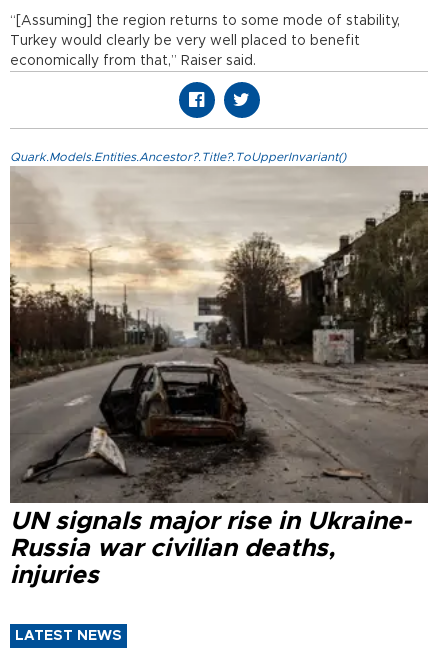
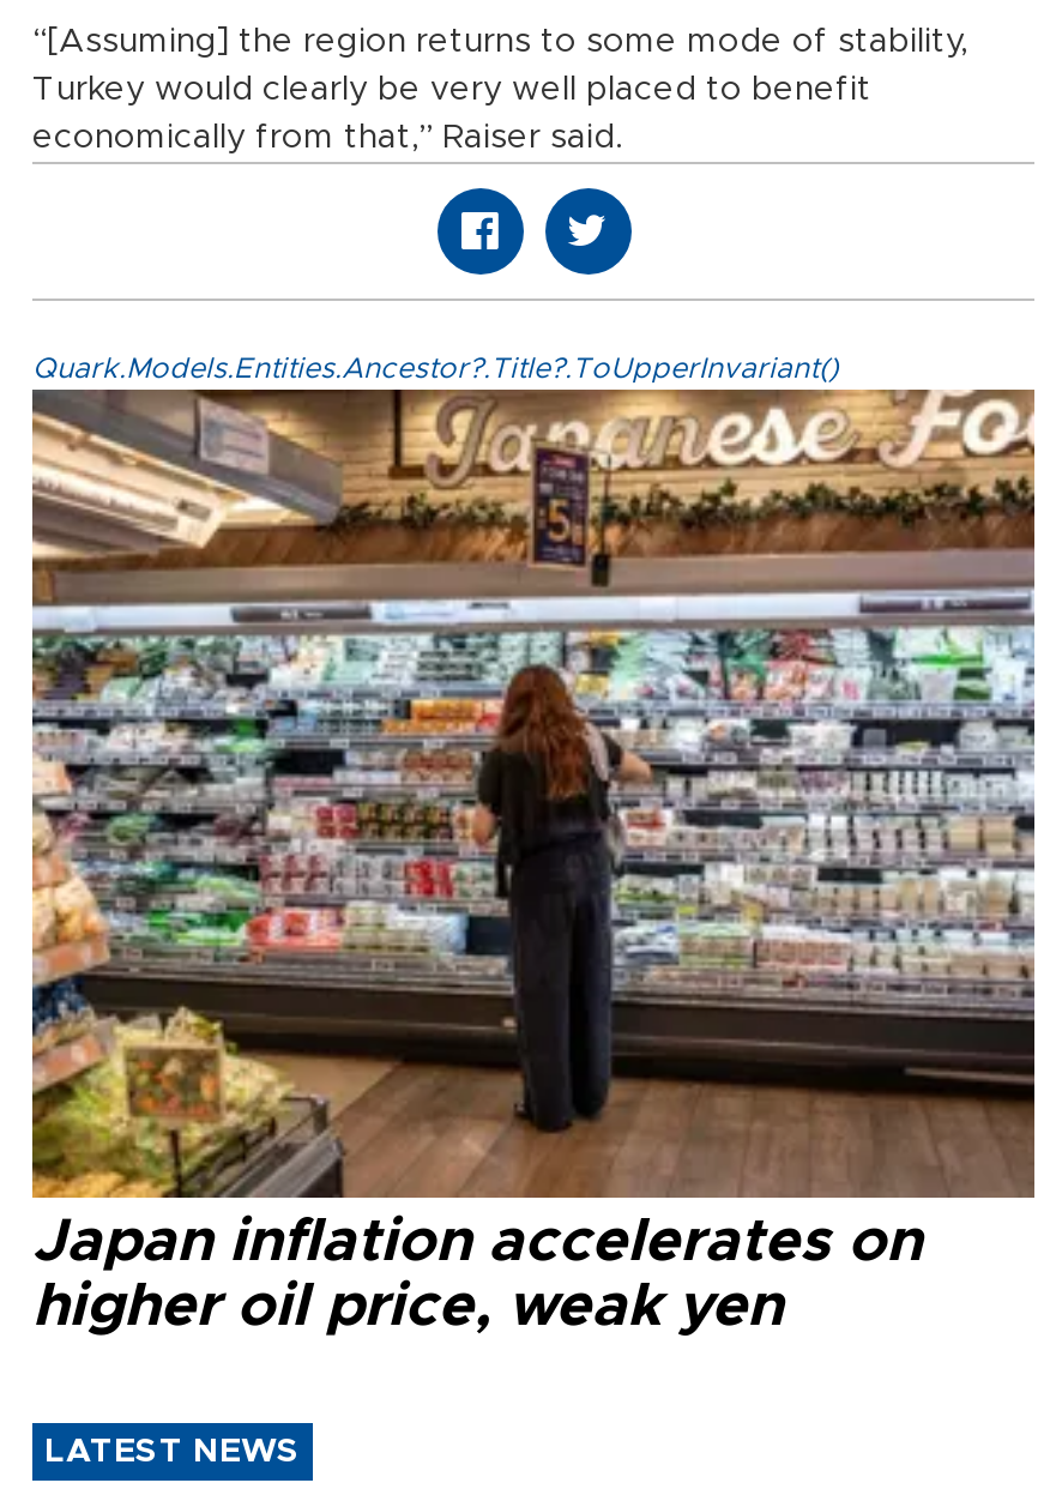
[9,166,429,588] [image] | UN signals major rise in Ukraine- | Russia war civilian deaths, | injuries -> [30,390,1037,1336] [image] | Japan inflation accelerates on | higher oil price, weak yen

